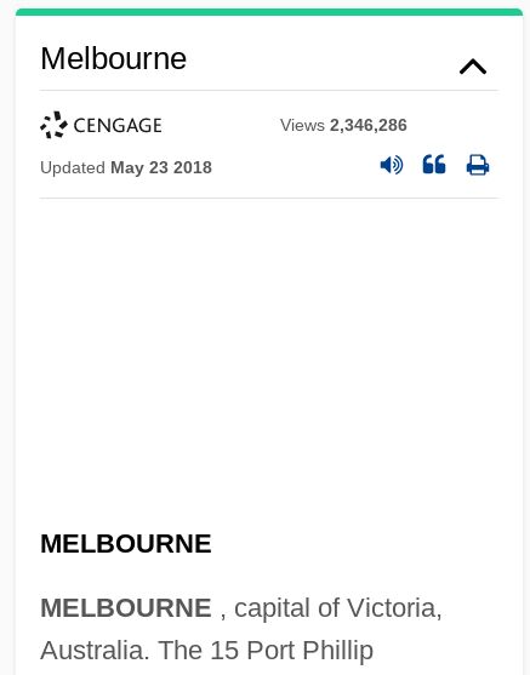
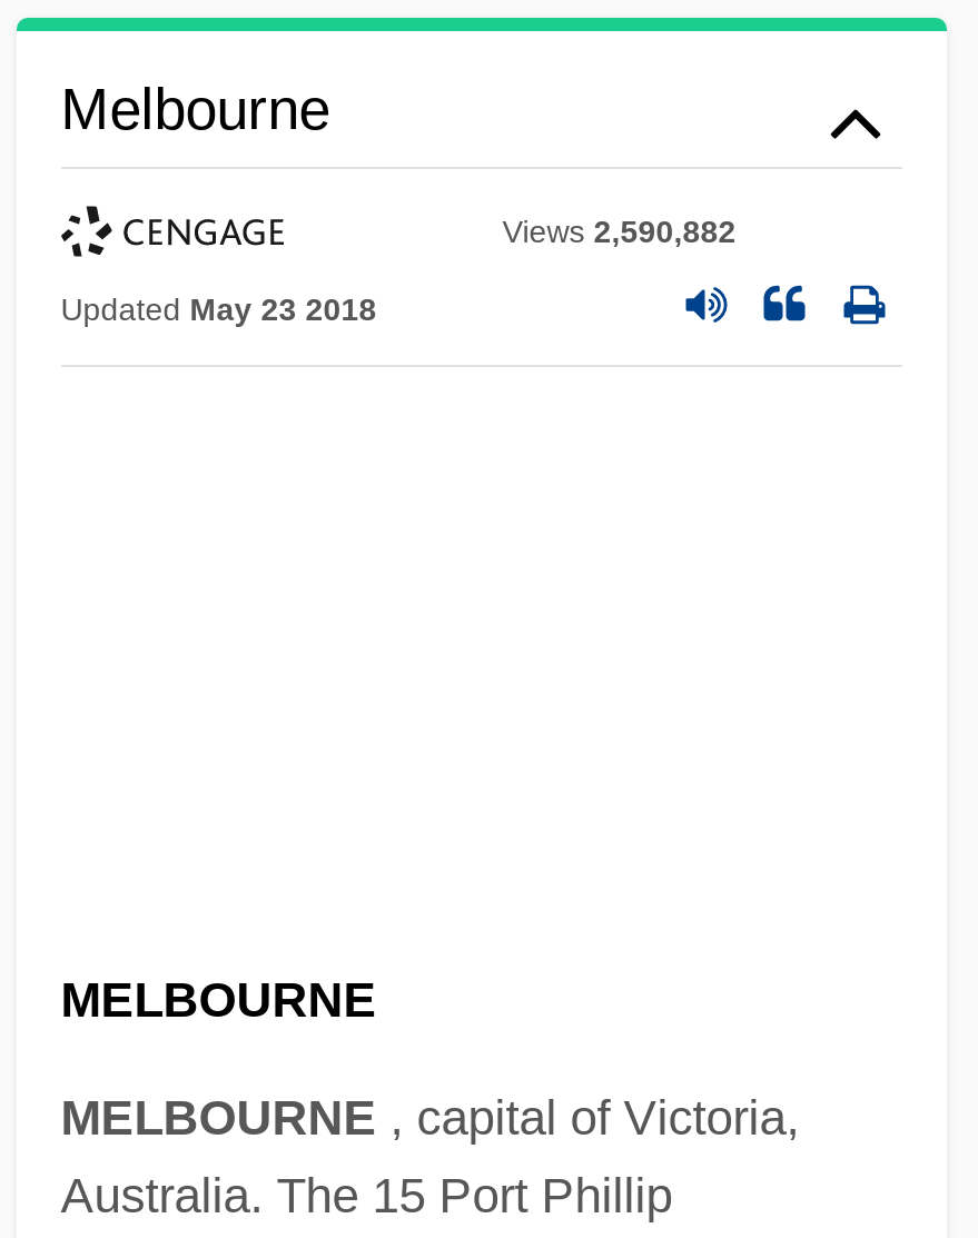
[280,115,408,135] Views 2,346,286 -> [502,214,736,249] Views 2,590,882

